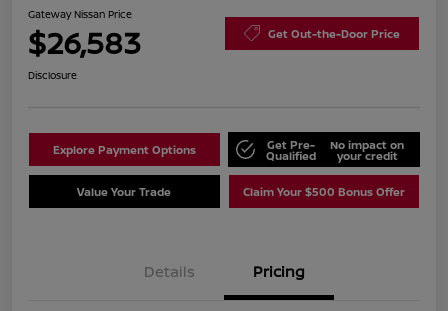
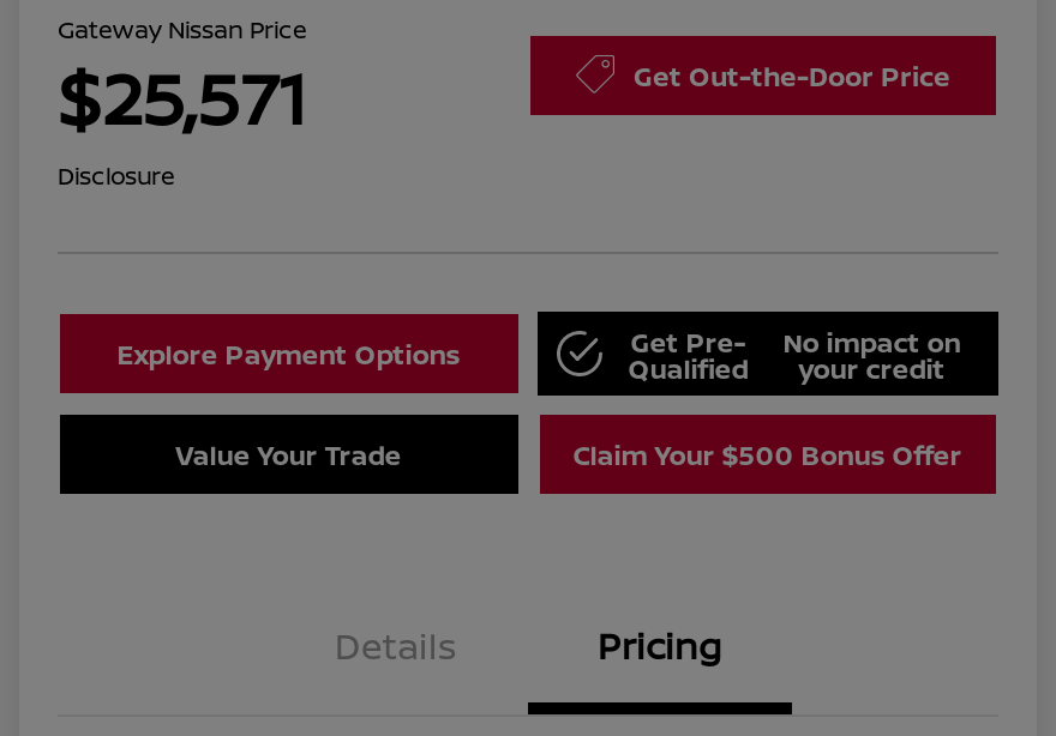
[28,22,141,63] $26,583 -> [58,48,307,147] $25,571

